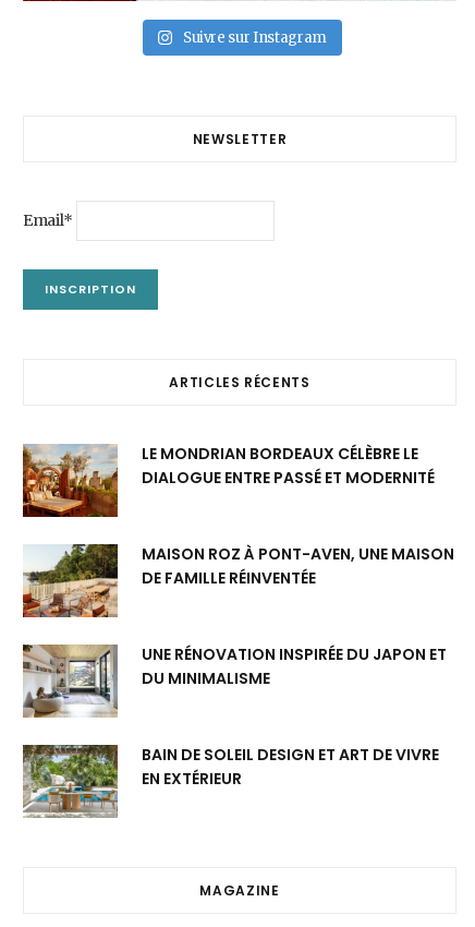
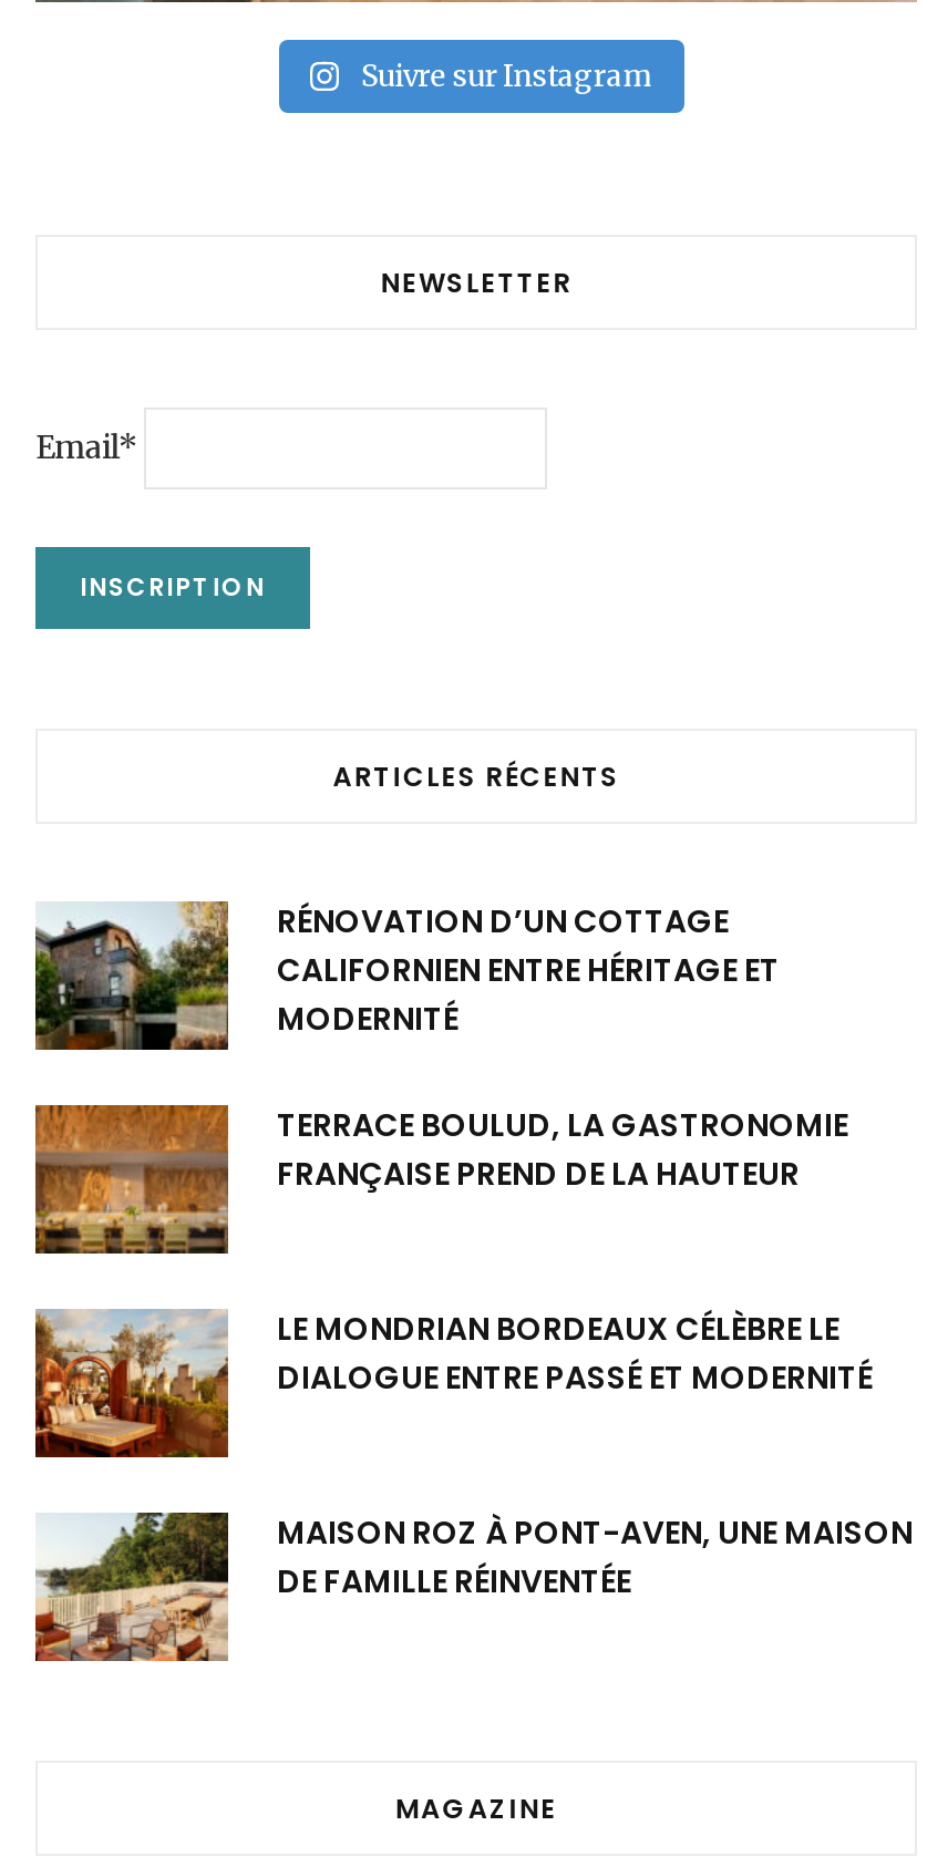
none -> [33,900,848,1196] [image] | RÉNOVATION D’UN COTTAGE | CALIFORNIEN ENTRE HÉRITAGE ET | MODERNITÉ | TERRACE BOULUD, LA GASTRONOMIE | FRANÇAISE PREND DE LA HAUTEUR
none -> [33,1103,230,1256] [image]
moved [21,443,454,589] -> [31,1307,913,1604]: [image] | LE MONDRIAN BORDEAUX CÉLÈBRE LE | DIALOGUE ENTRE PASSÉ ET MODERNITÉ | MAISON ROZ À PONT-AVEN, UNE MAISON | DE FAMILLE RÉINVENTÉE
[22,643,447,790] [image] | UNE RÉNOVATION INSPIRÉE DU JAPON ET | DU MINIMALISME | BAIN DE SOLEIL DESIGN ET ART DE VIVRE | EN EXTÉRIEUR -> none
[22,744,119,818] [image] -> none

